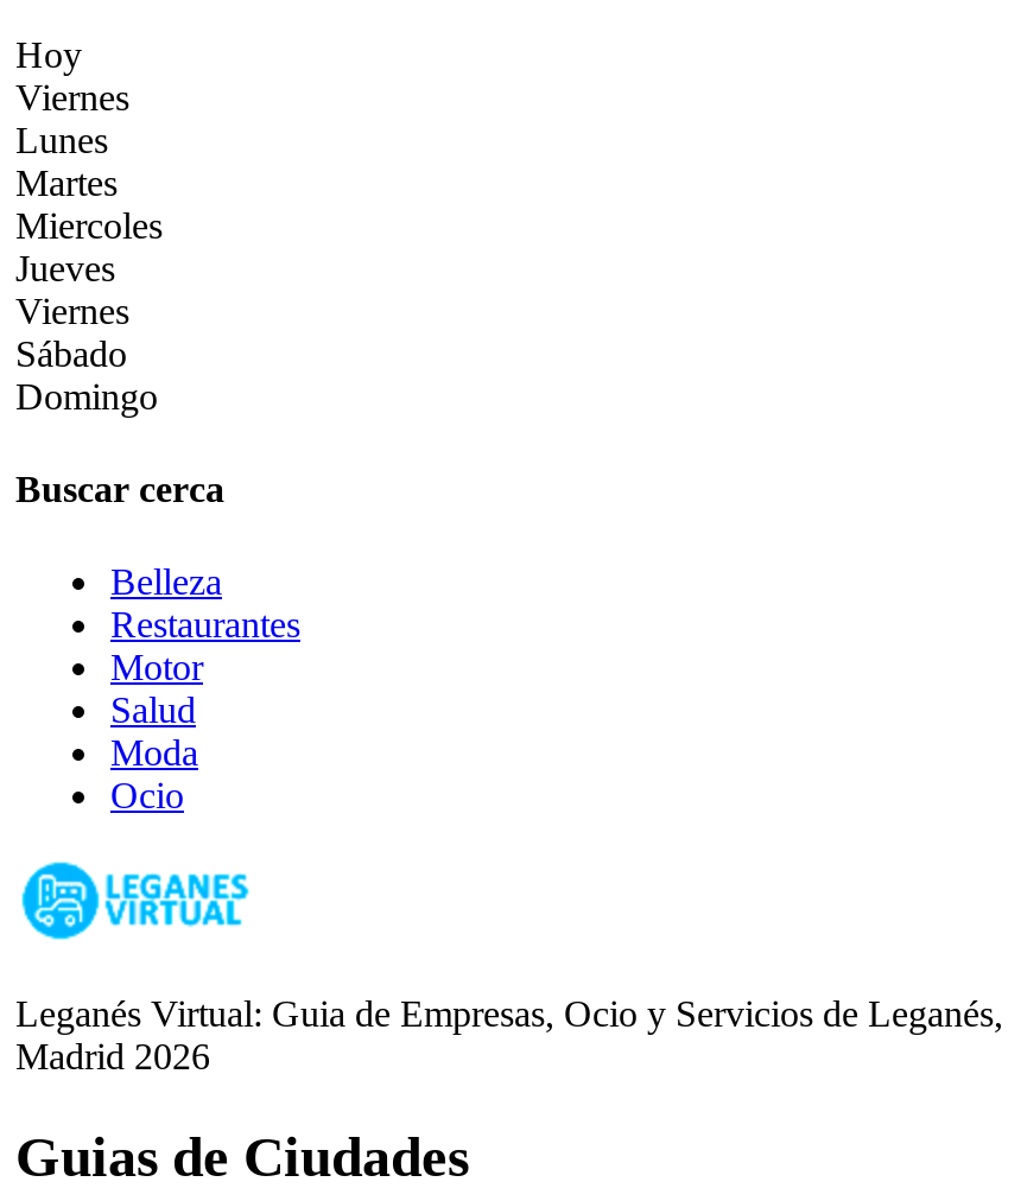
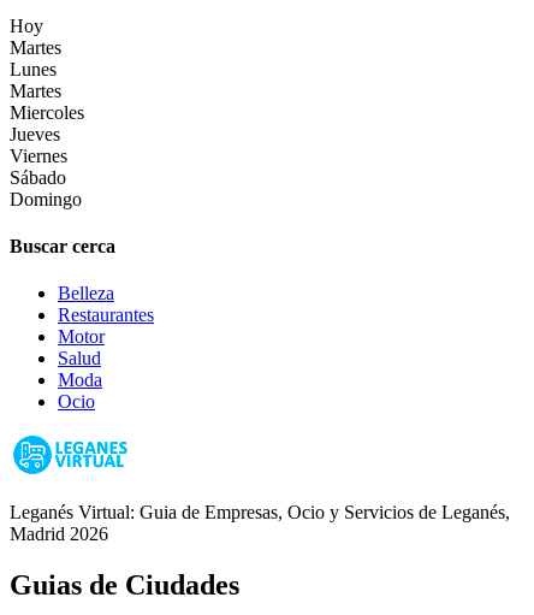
[15,76,129,117] Viernes -> [10,37,61,57] Martes

